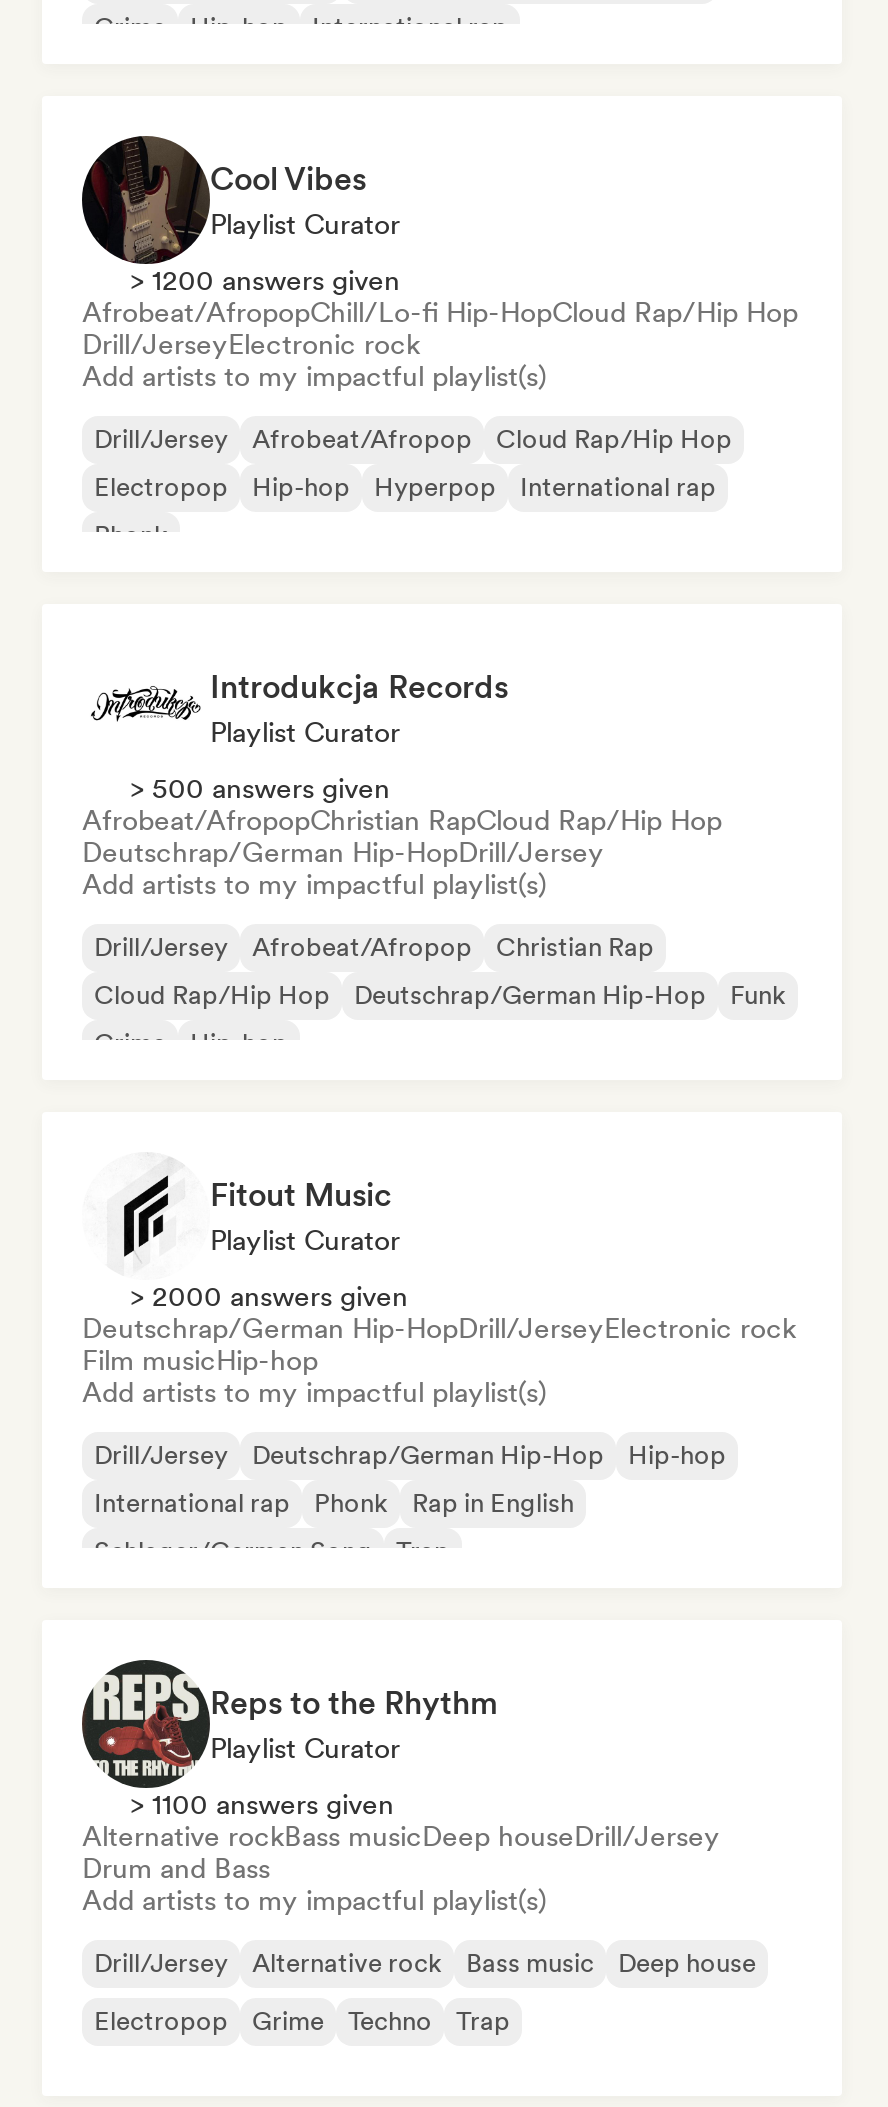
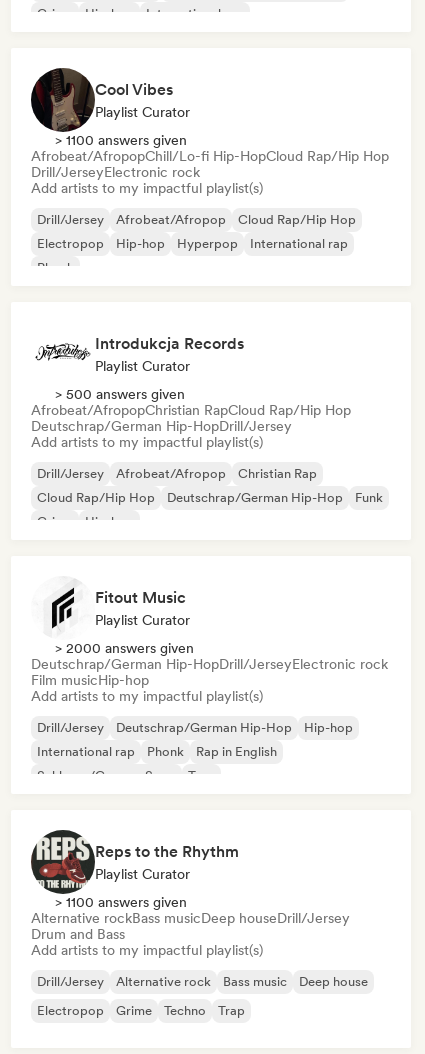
[130,264,400,296] > 1200 answers given -> [55,132,187,148] > 1100 answers given

